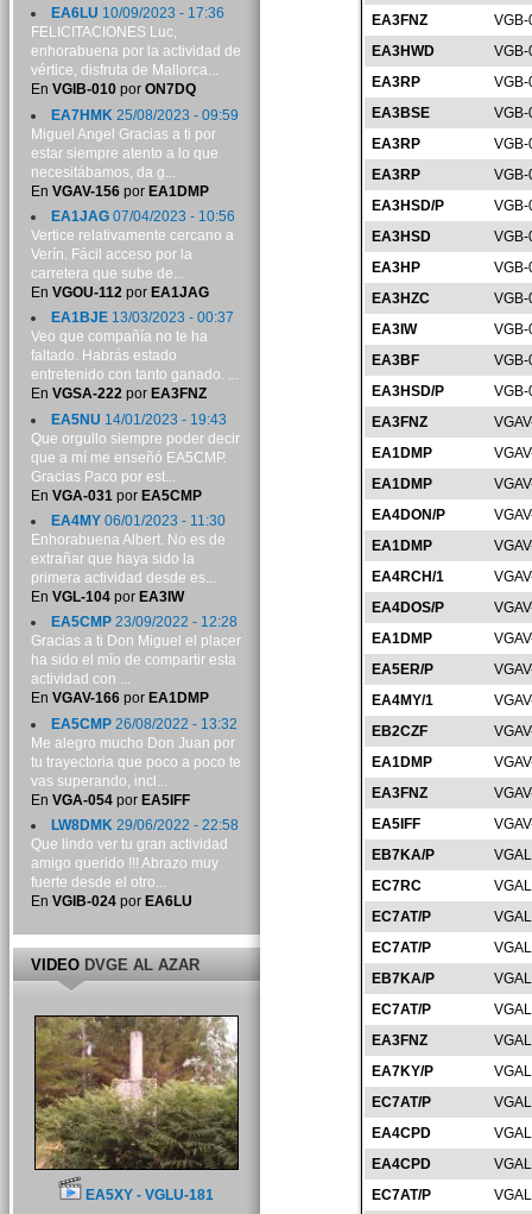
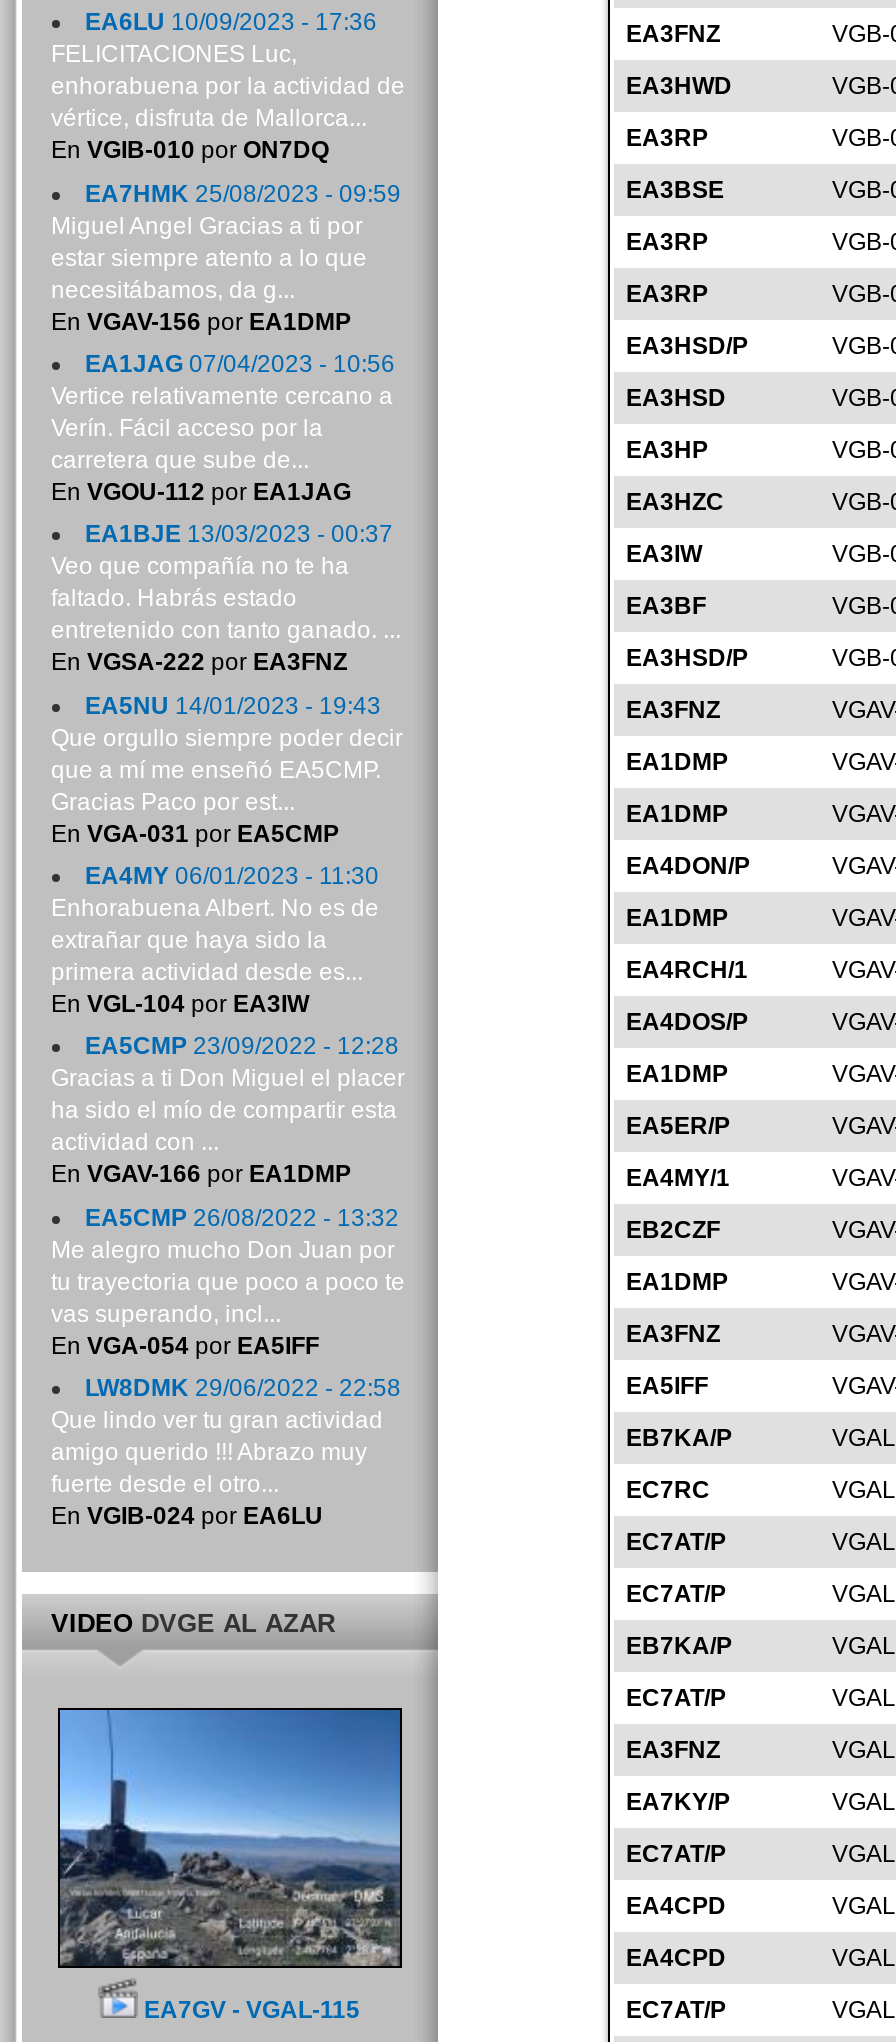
[34,1015,239,1203] [image] | EA5XY - VGLU-181 -> [58,1708,402,2024] [image] | EA7GV - VGAL-115

